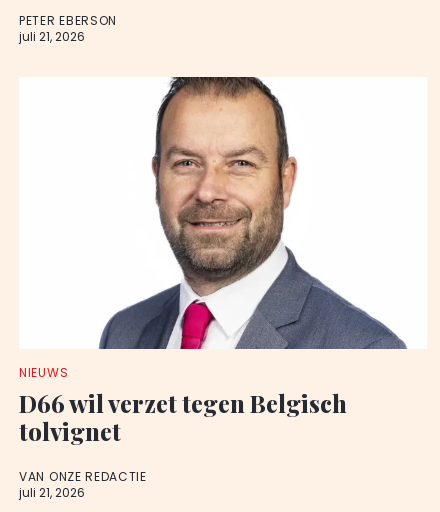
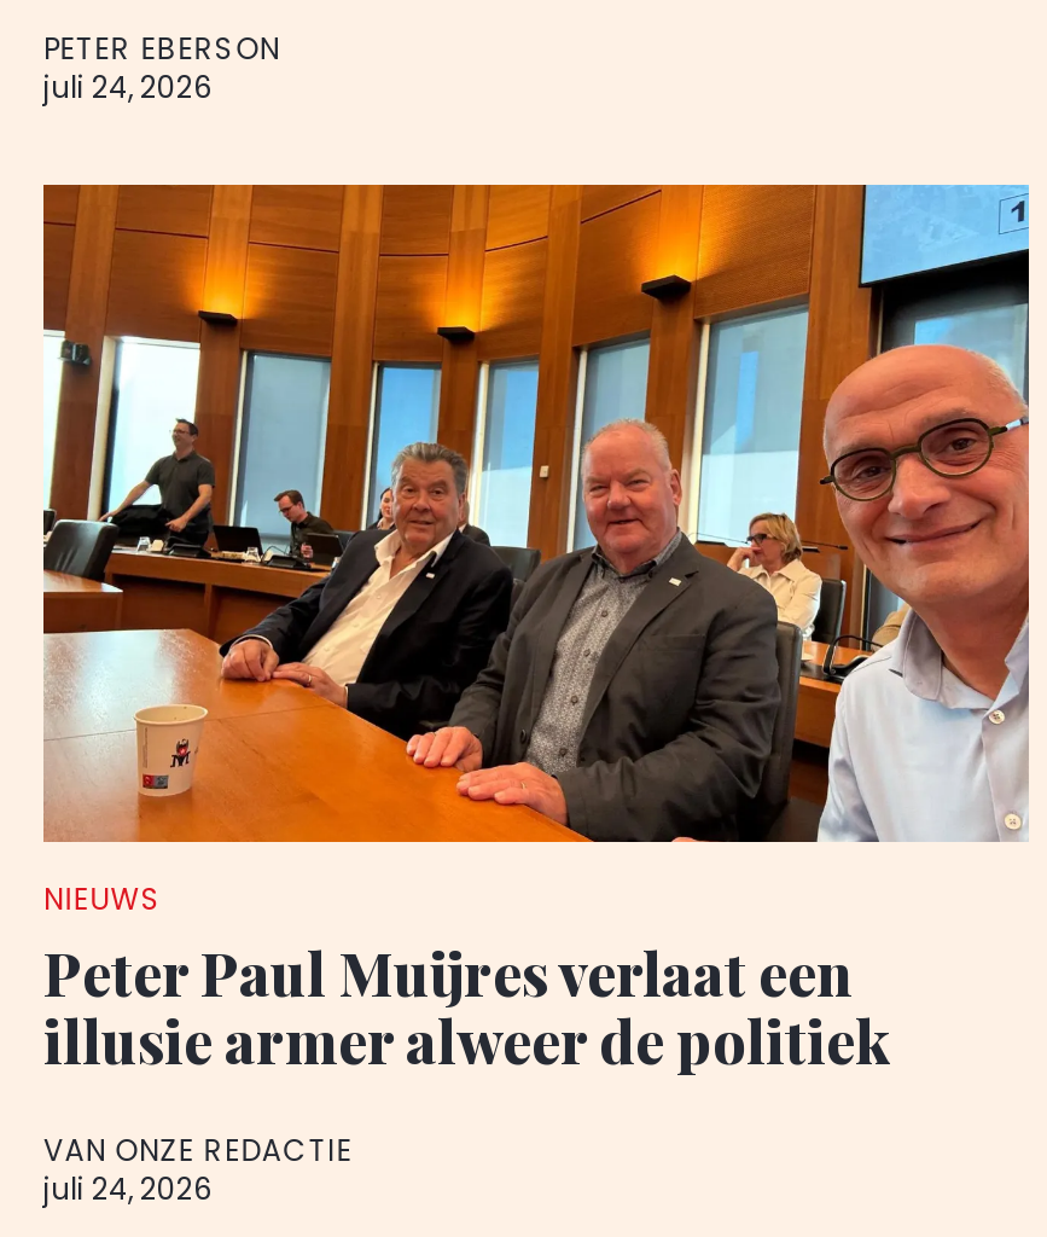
[19,28,85,45] juli 21, 2026 -> [43,66,213,108] juli 24, 2026
[19,76,427,447] [image] | D66 wil verzet tegen Belgisch | tolvignet -> [41,182,1031,1079] [image] | Peter Paul Muijres verlaat een | illusie armer alweer de politiek
[19,484,85,501] juli 21, 2026 -> [43,1168,213,1209] juli 24, 2026

